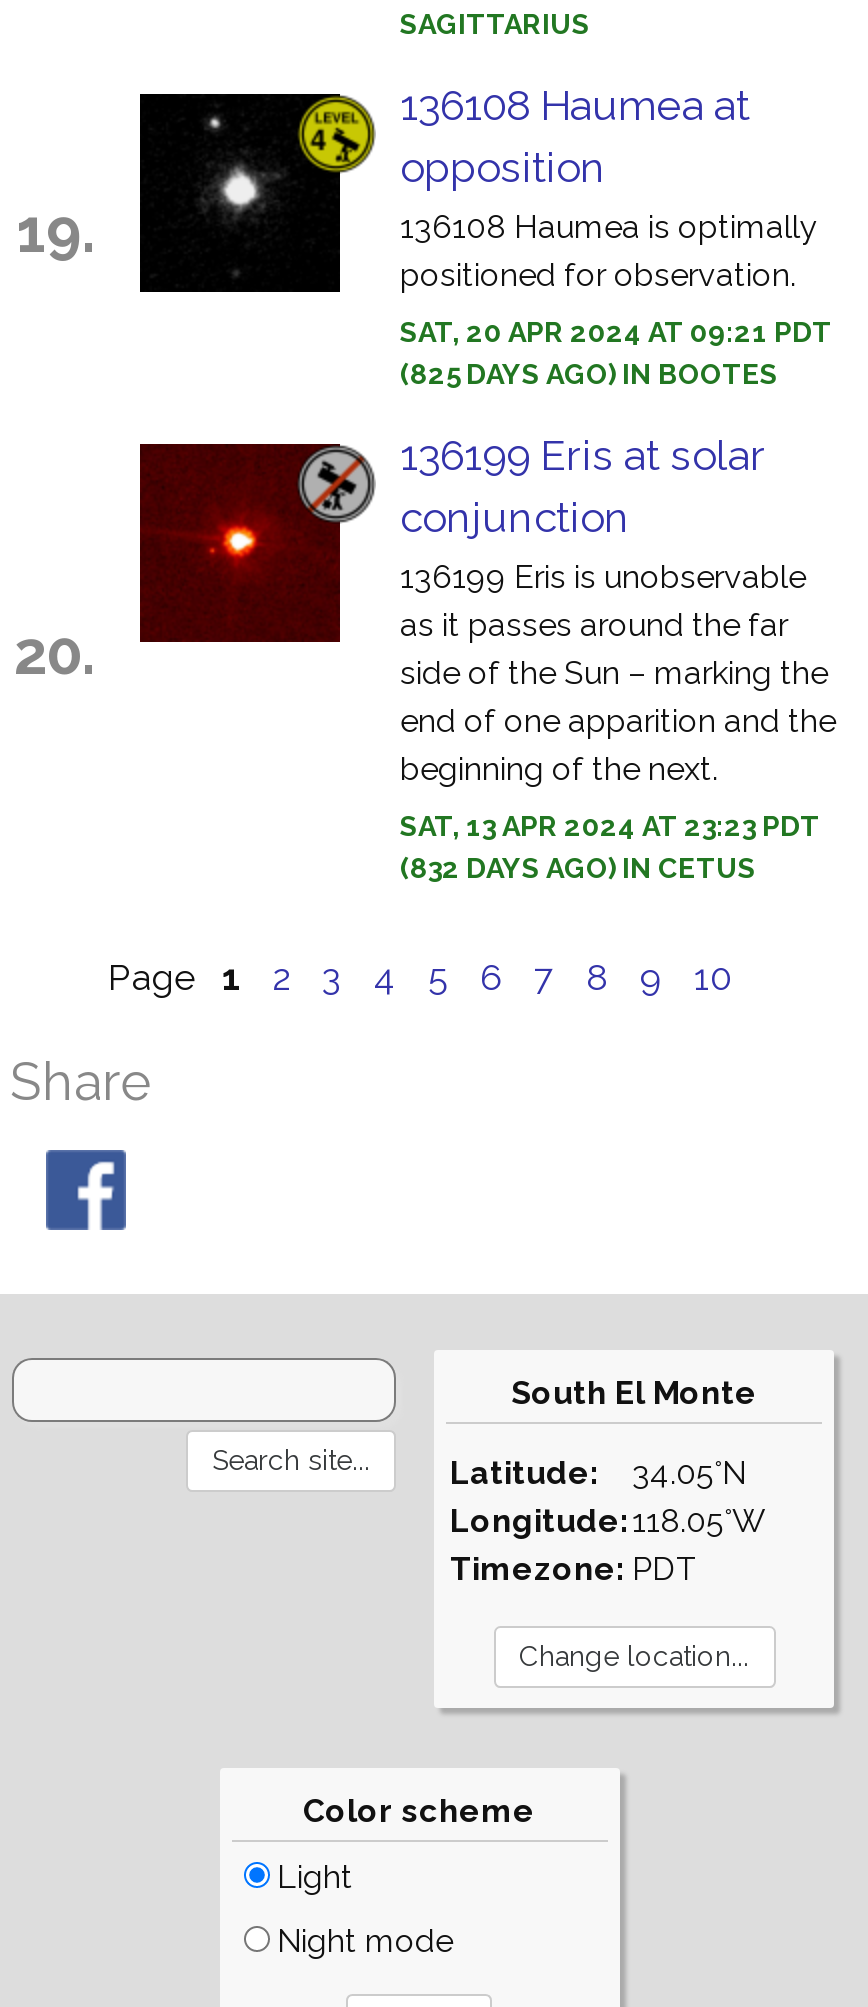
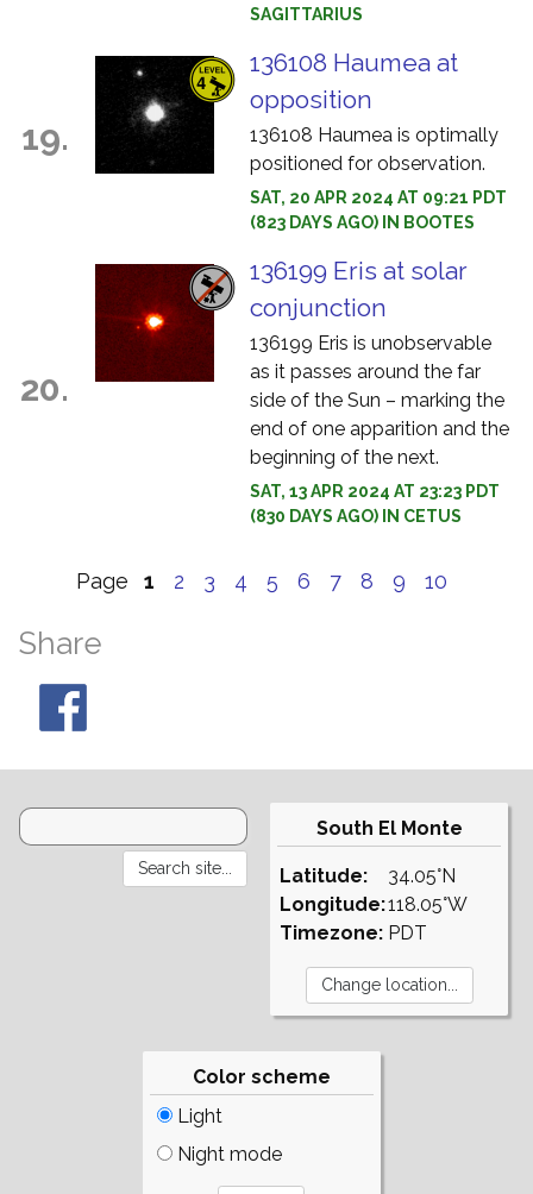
[400,358,778,390] (825 DAYS AGO) IN BOOTES -> [250,213,475,232] (823 DAYS AGO) IN BOOTES
[400,852,756,884] (832 DAYS AGO) IN CETUS -> [250,507,462,526] (830 DAYS AGO) IN CETUS

